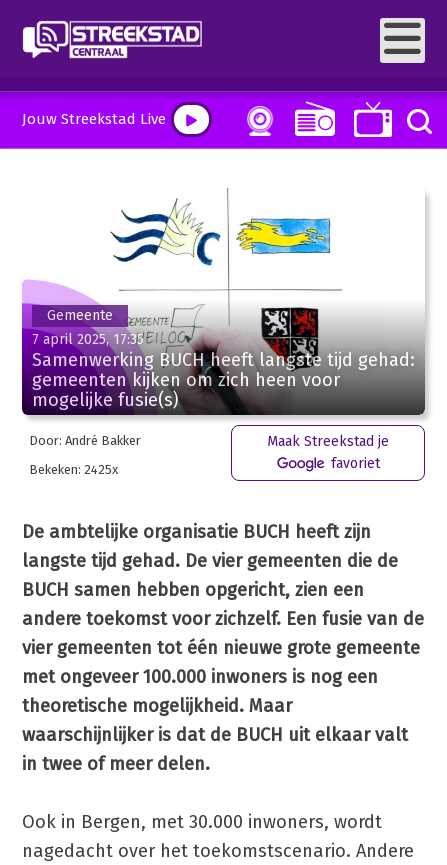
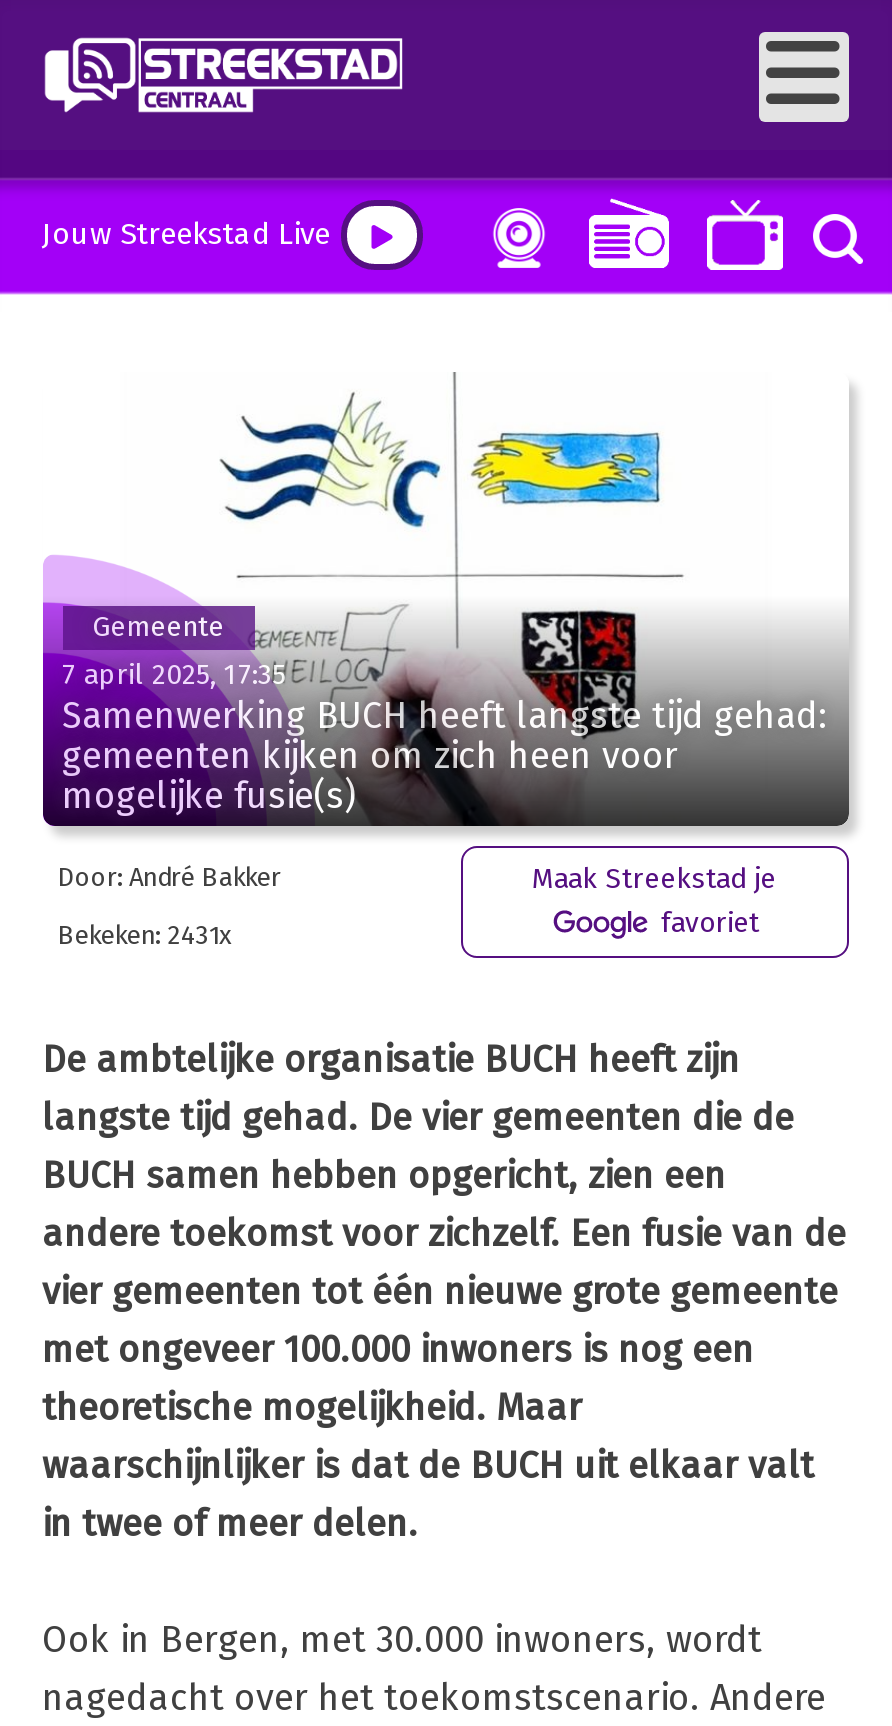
[29,462,118,477] Bekeken: 2425x -> [57,919,231,949] Bekeken: 2431x

